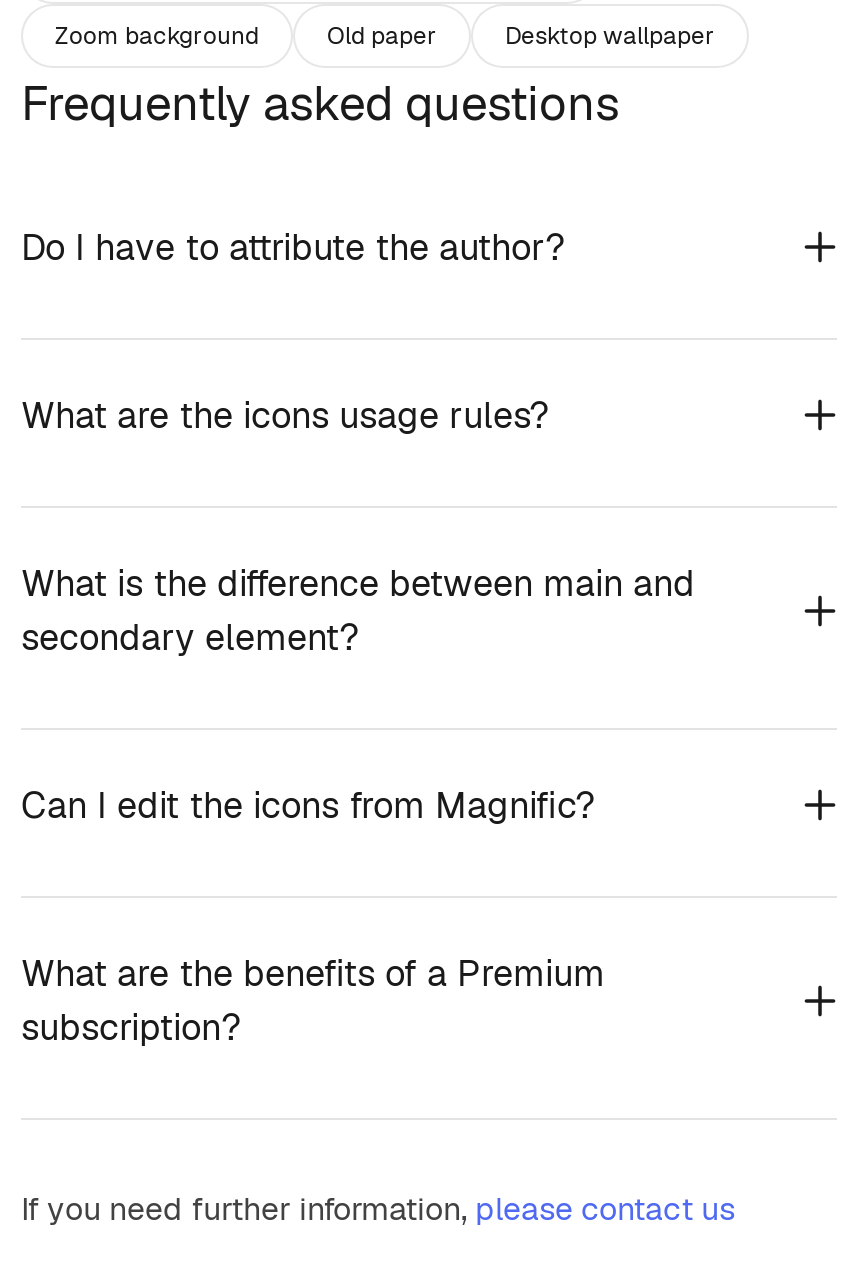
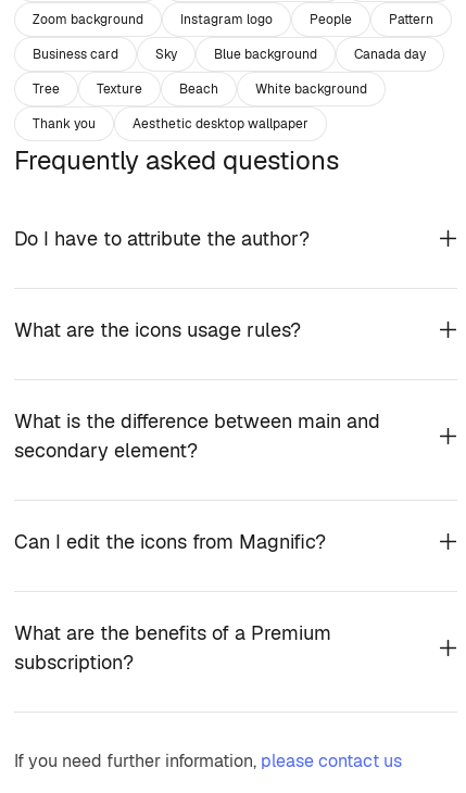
[327,19,715,51] Old paper | Desktop wallpaper -> [33,10,433,132] Instagram logo | People | Pattern | Business card | Sky | Blue background | Canada day | Tree | Texture | Beach | White background | Thank you | Aesthetic desktop wallpaper

